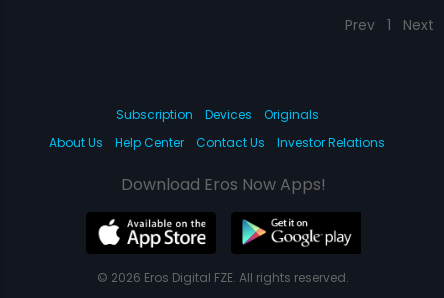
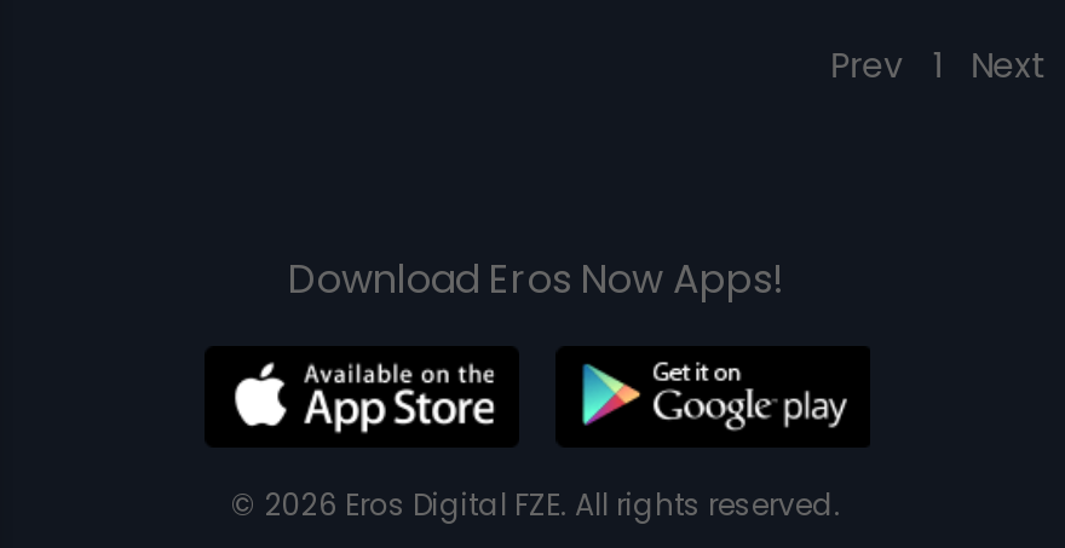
[49,106,385,151] Subscription | Devices | Originals | About Us | Help Center | Contact Us | Investor Relations -> none

